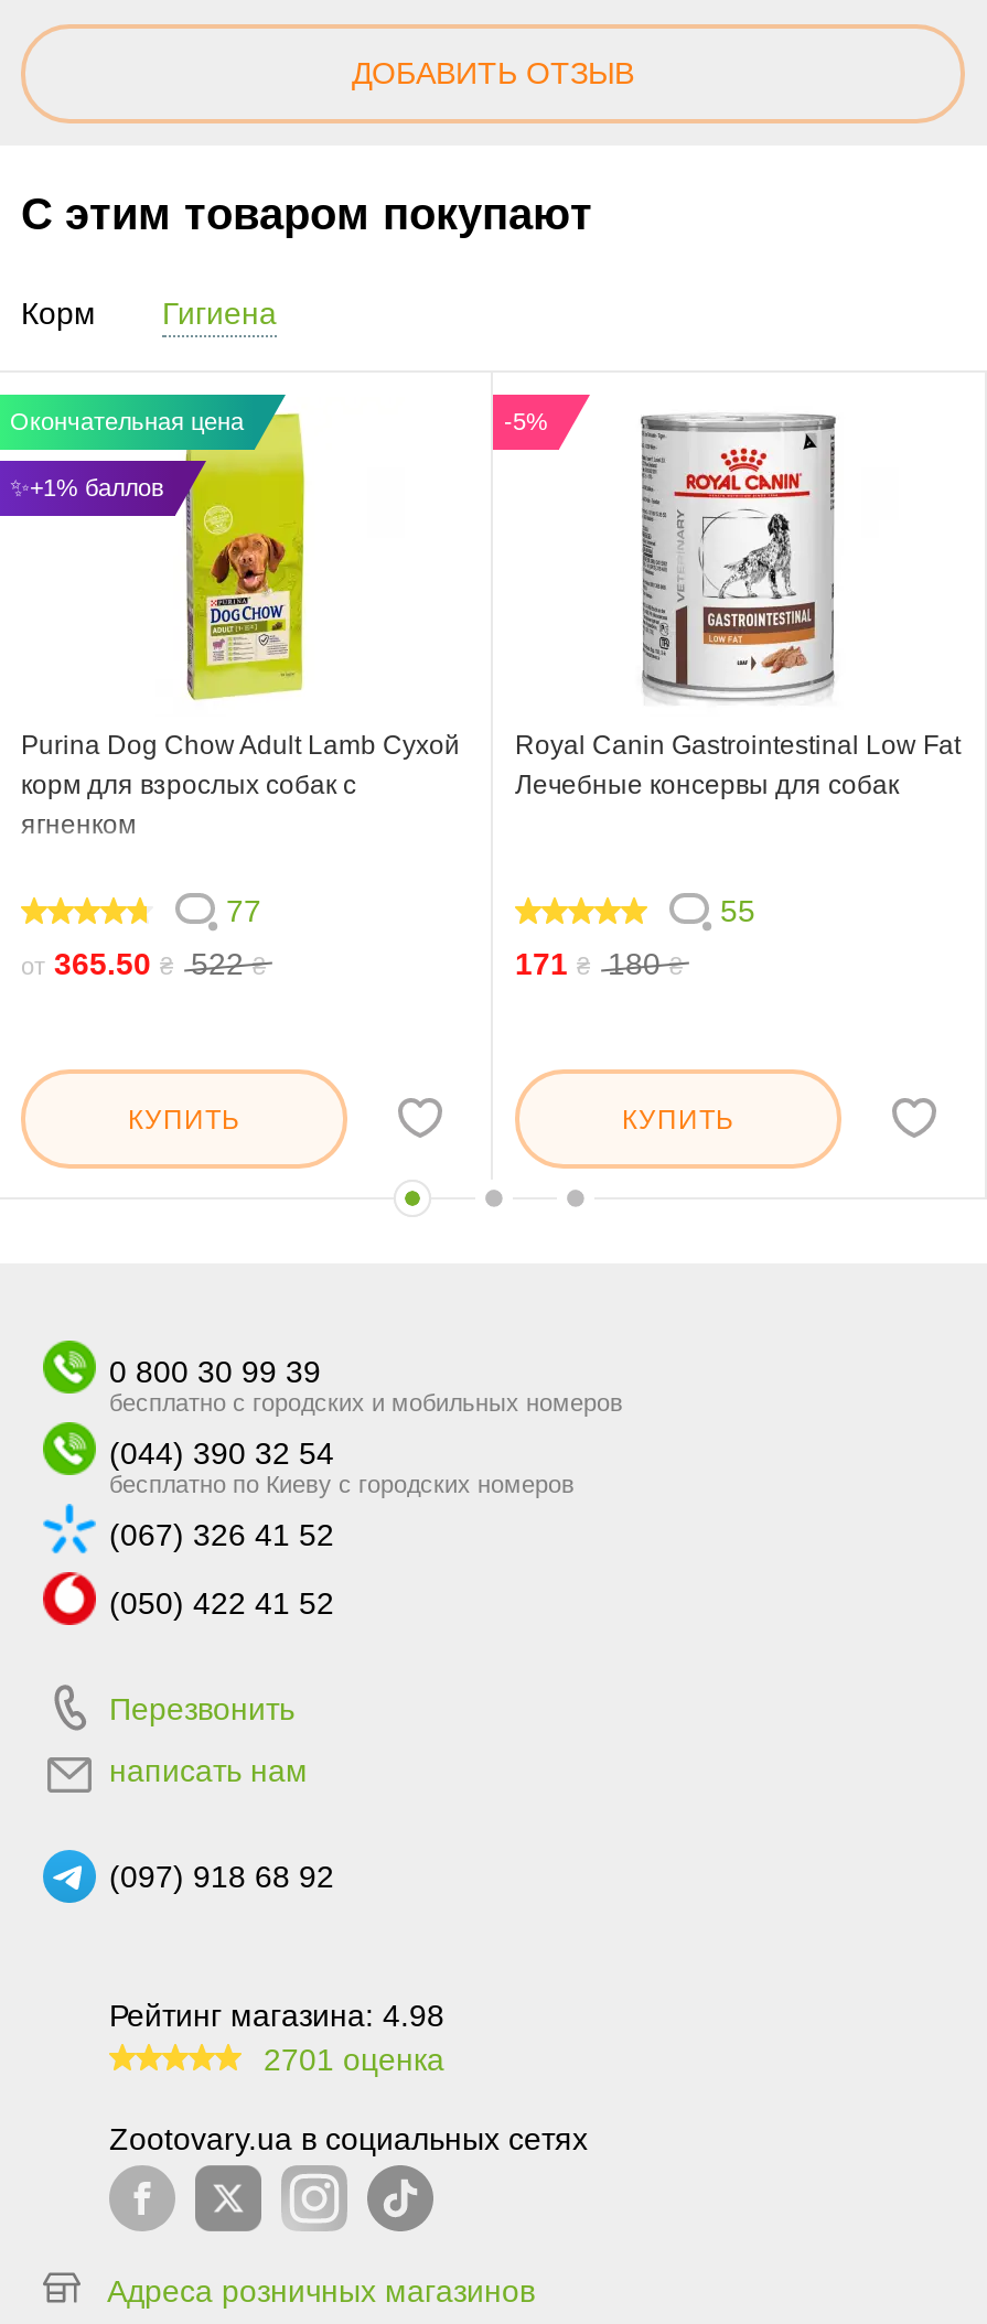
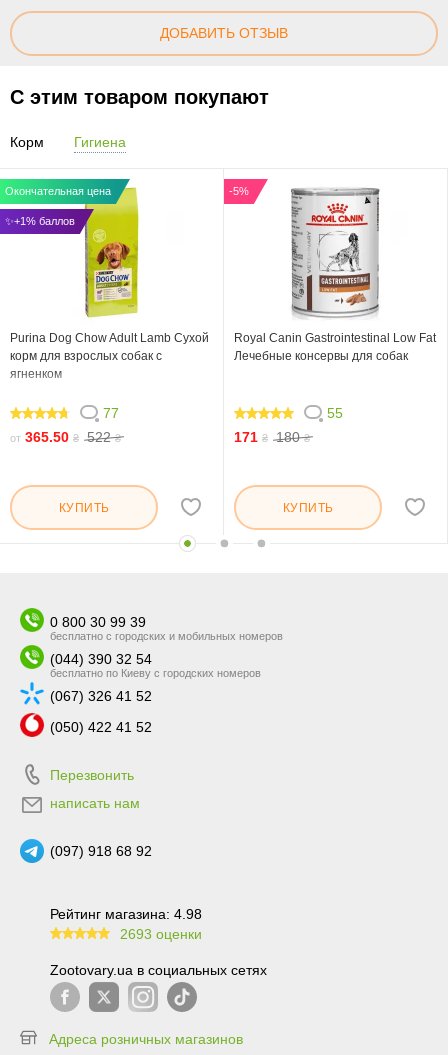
[264,2042,444,2077] 2701 оценка -> [120,926,202,942] 2693 оценки

